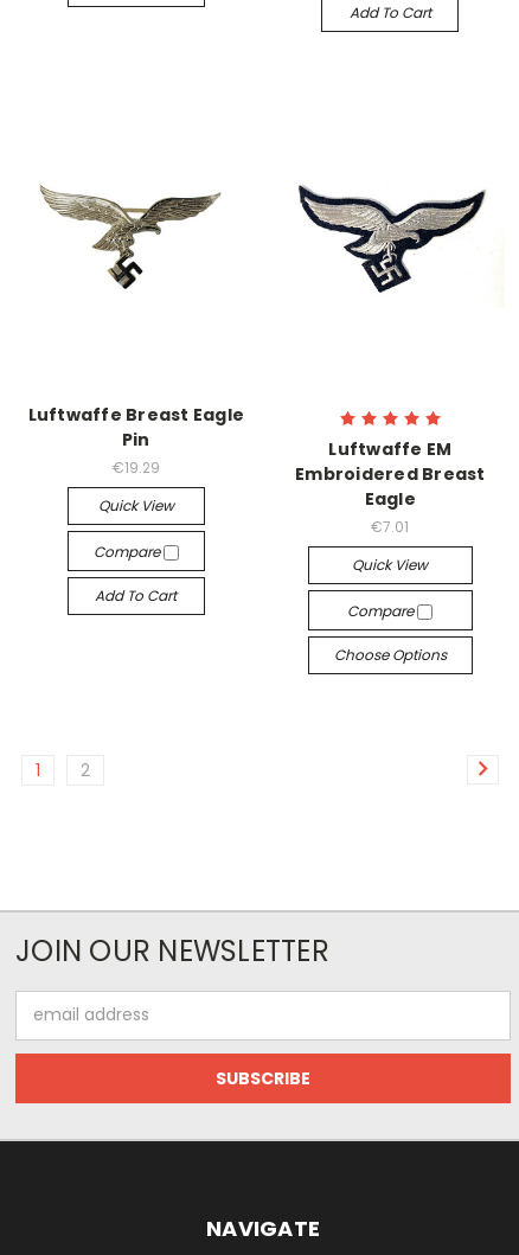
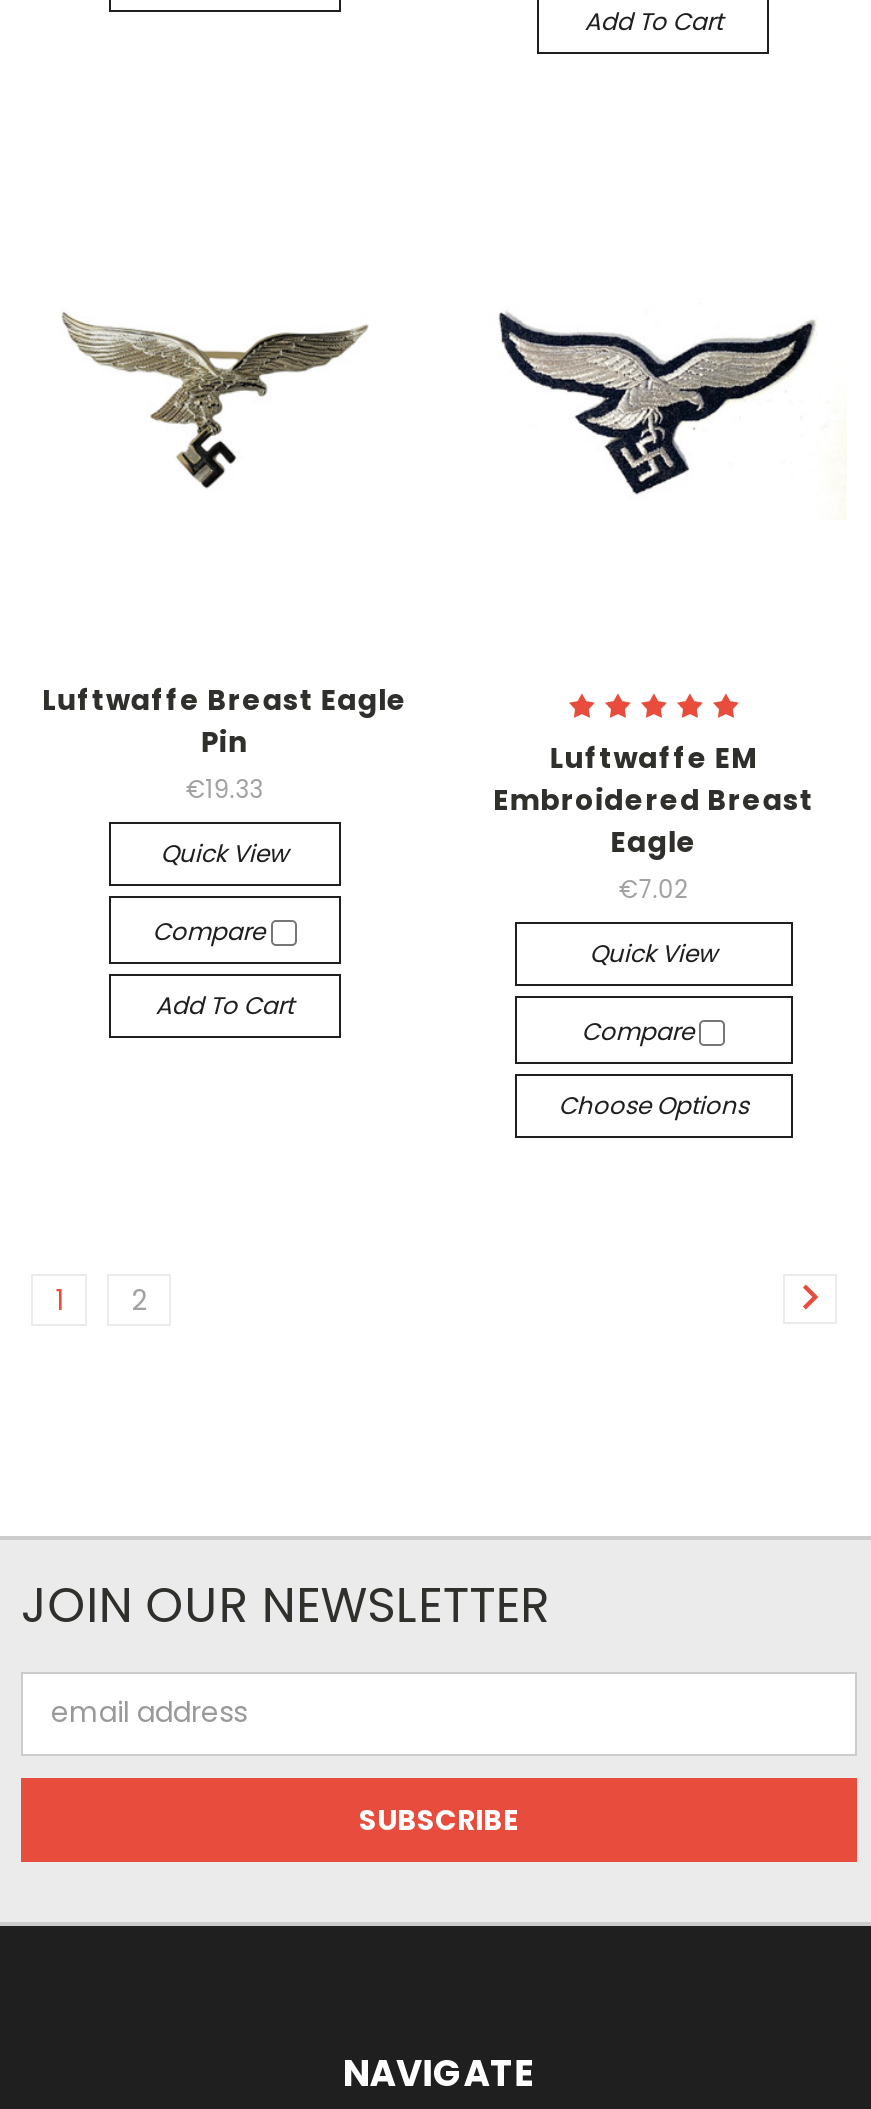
[112,457,160,478] €19.29 -> [185,772,263,806] €19.33
[371,517,409,537] €7.01 -> [619,872,689,906] €7.02

